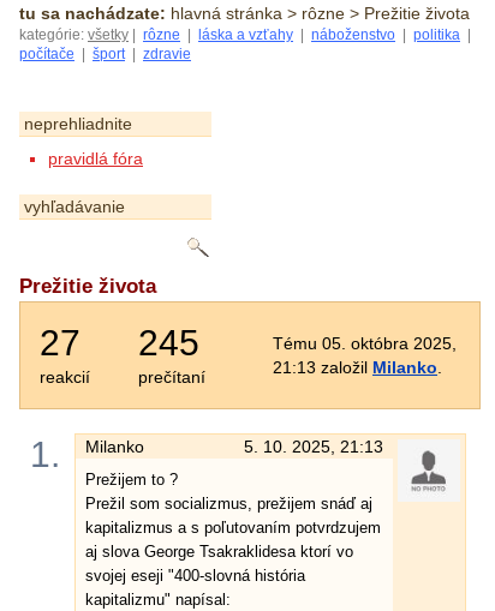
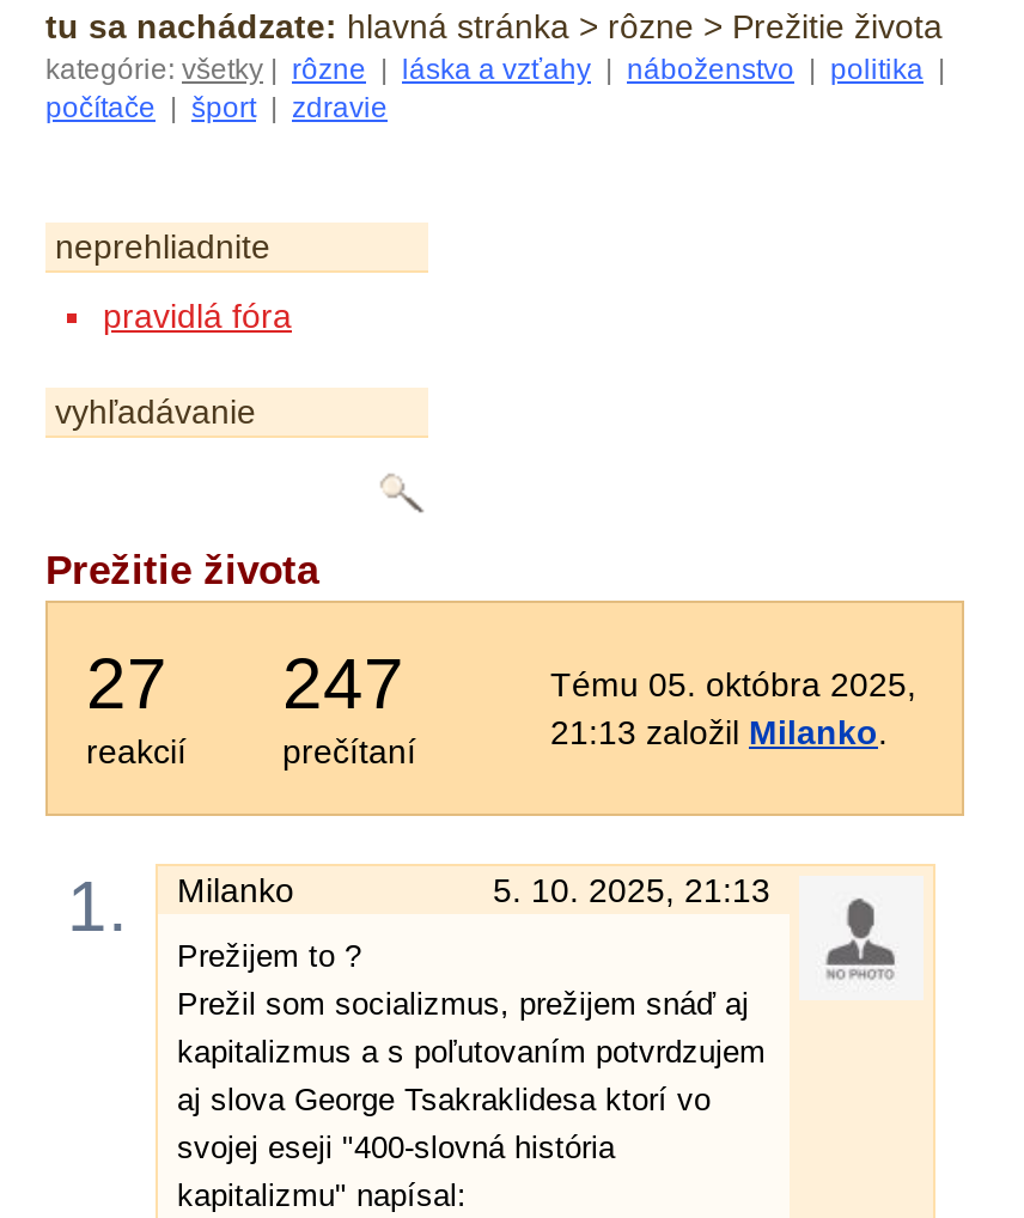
[40,322,199,362] 27 245 -> [86,643,404,721] 27 247

